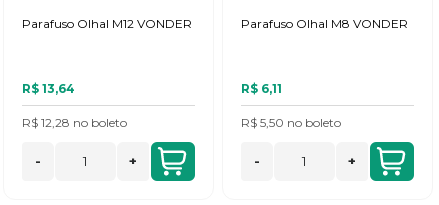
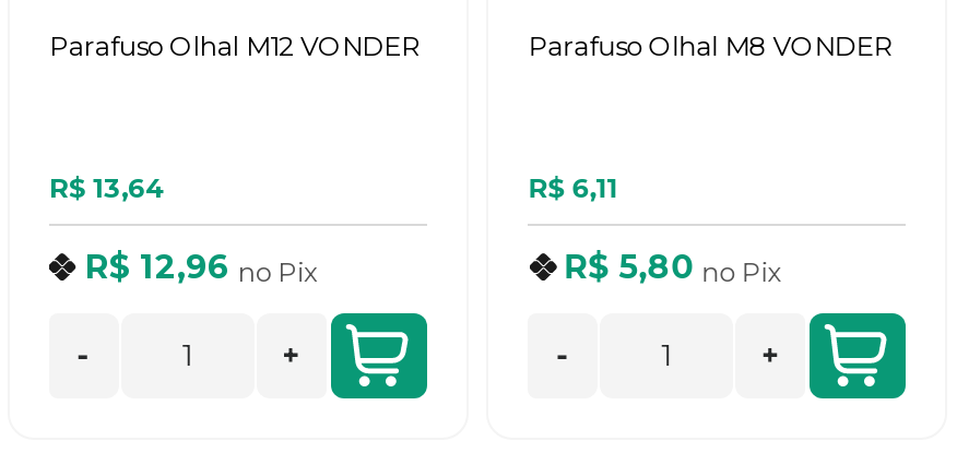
[22,115,127,130] R$ 12,28 no boleto -> [85,245,317,287] R$ 12,96 no Pix
[241,115,341,130] R$ 5,50 no boleto -> [564,245,781,287] R$ 5,80 no Pix

